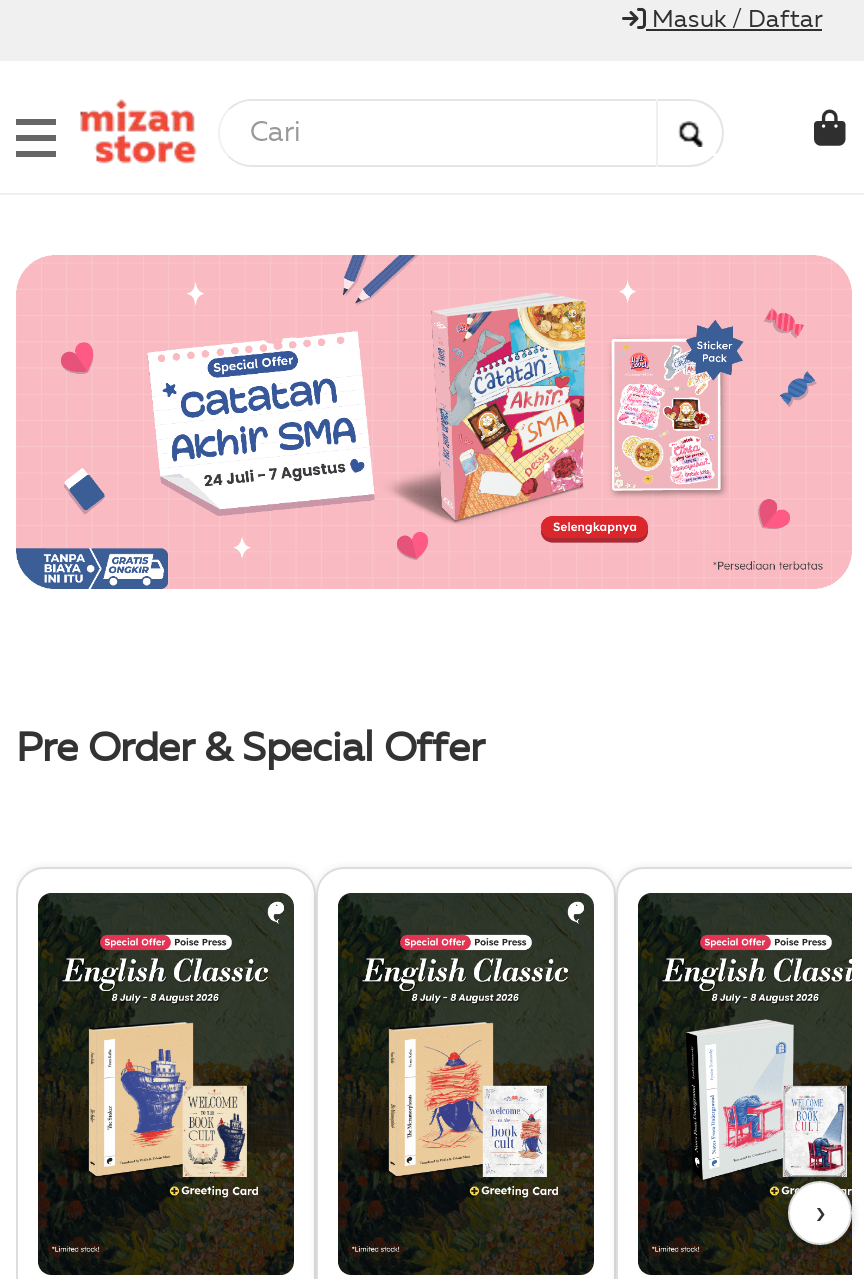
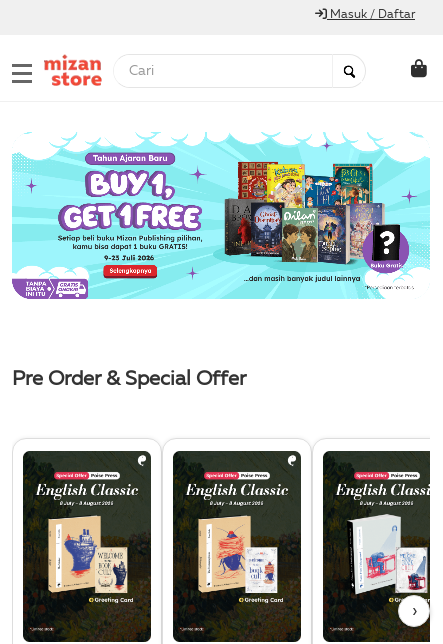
[16,253,852,589] [image] -> [11,132,431,300] [image]

